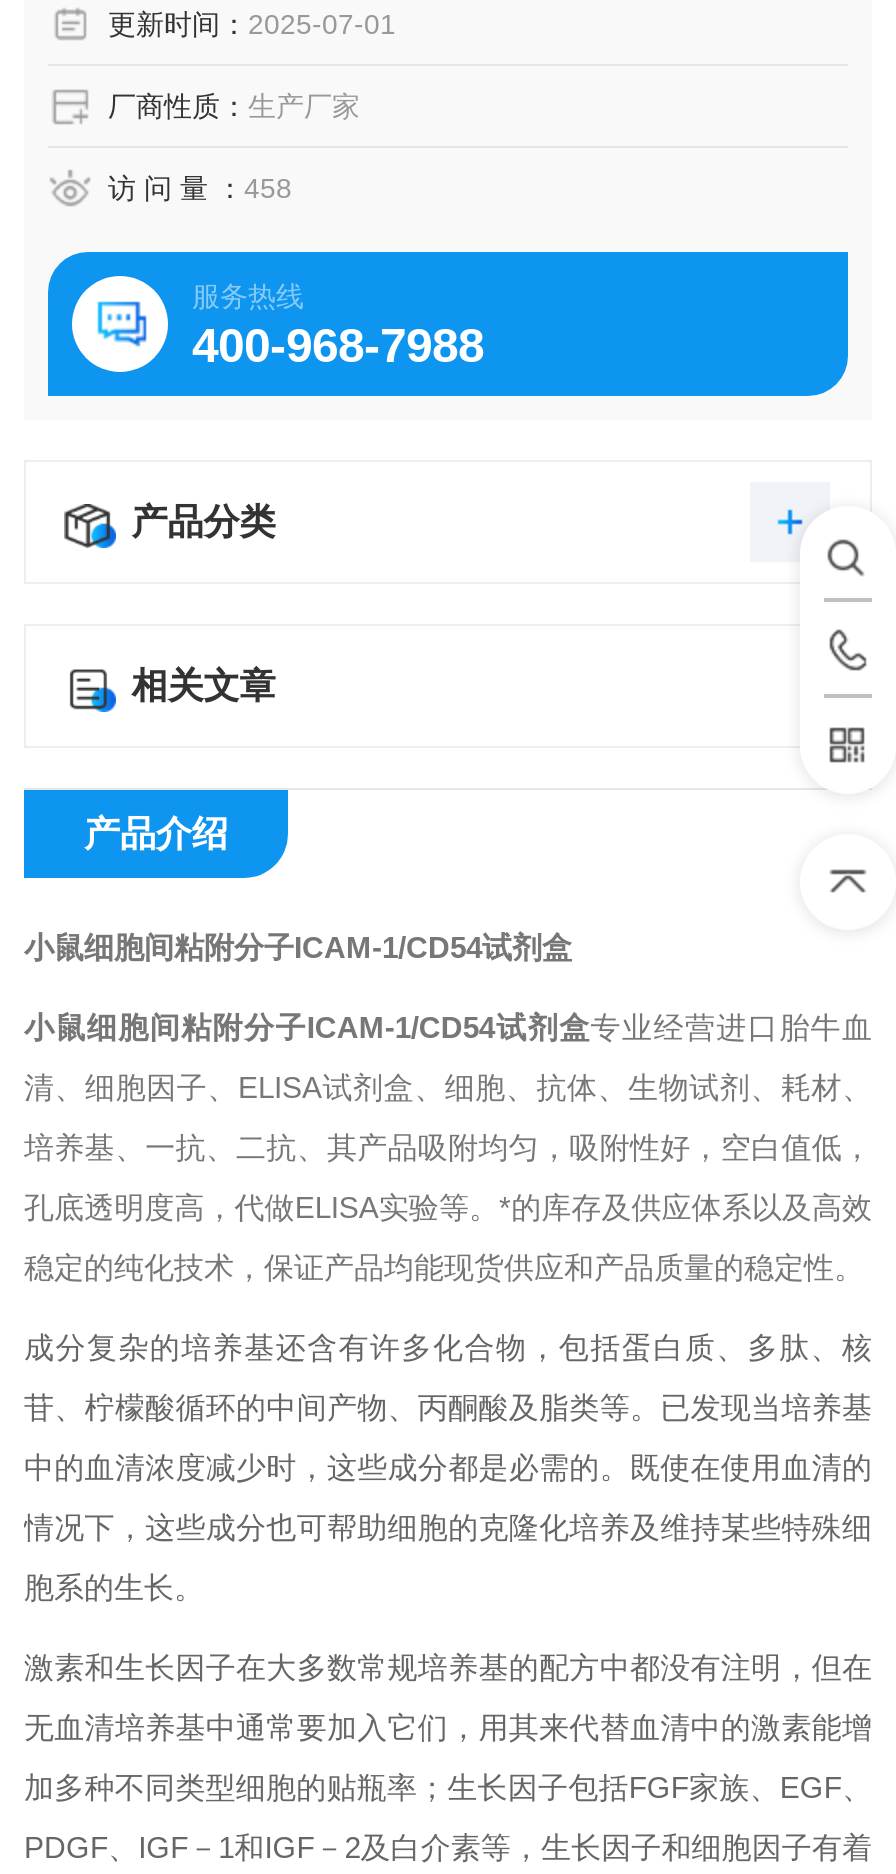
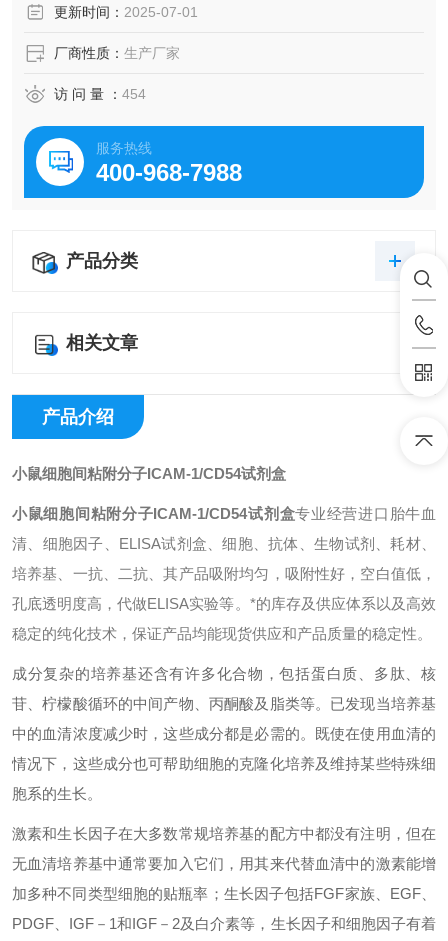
[108,172,292,204] 访 问 量 ：458 -> [54,86,146,102] 访 问 量 ：454

